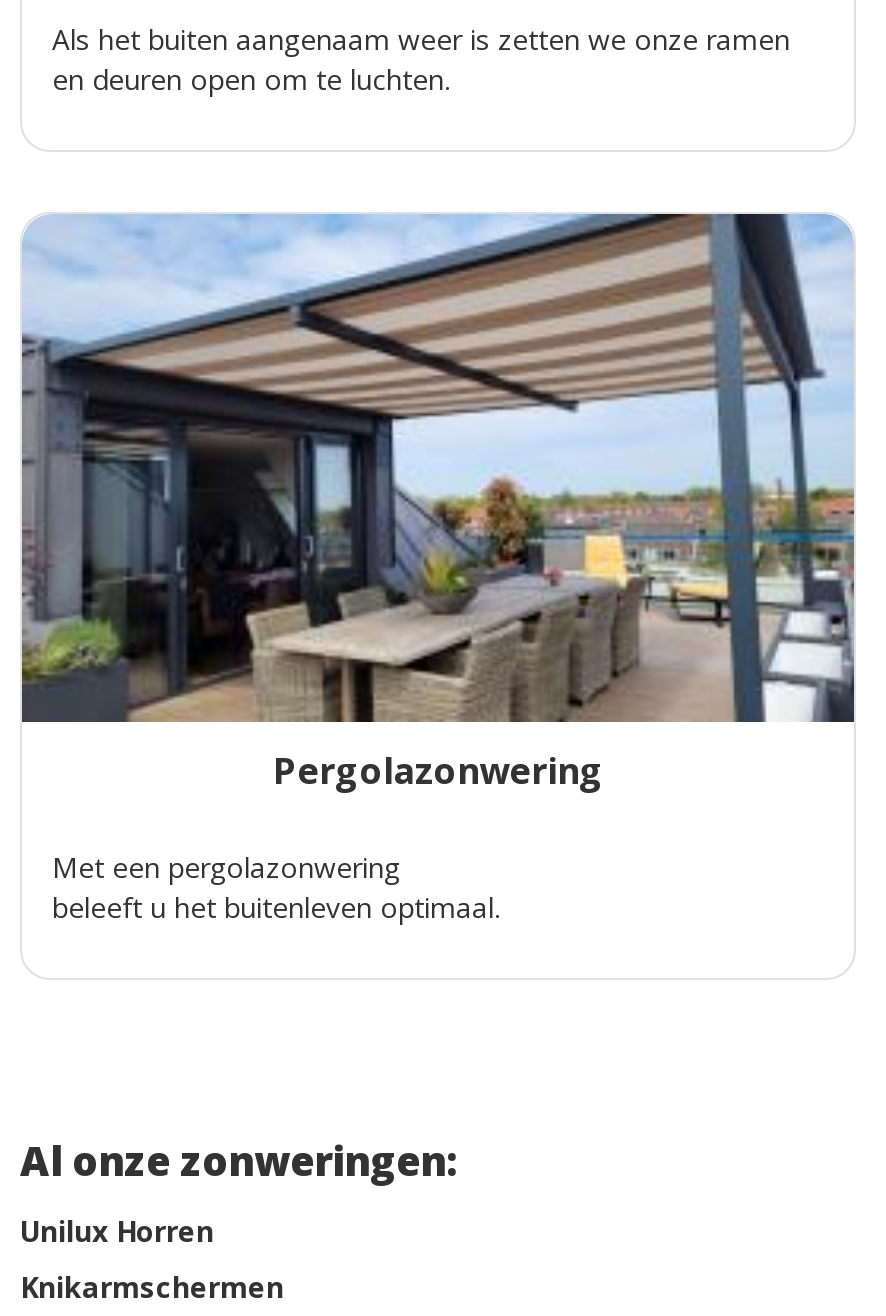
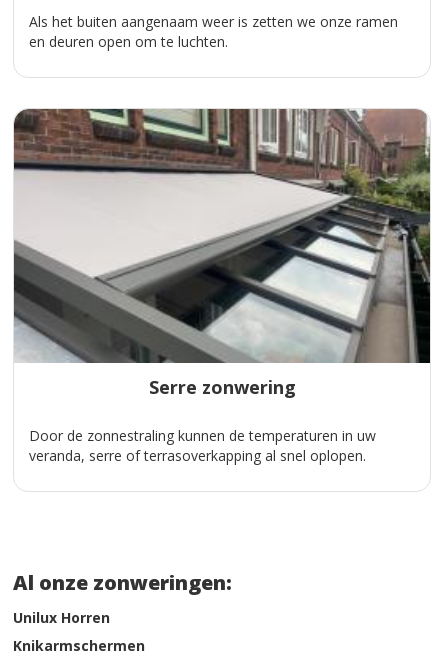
[20,212,856,794] [image] | Pergolazonwering -> [13,108,431,399] [image] | Serre zonwering
[52,848,500,926] Met een pergolazonwering | beleeft u het buitenleven optimaal. -> [29,426,376,465] Door de zonnestraling kunnen de temperaturen in uw | veranda, serre of terrasoverkapping al snel oplopen.

